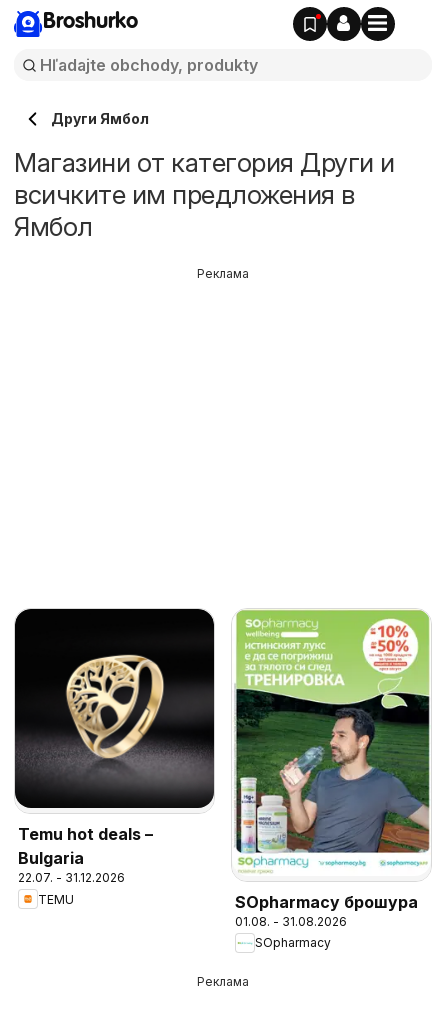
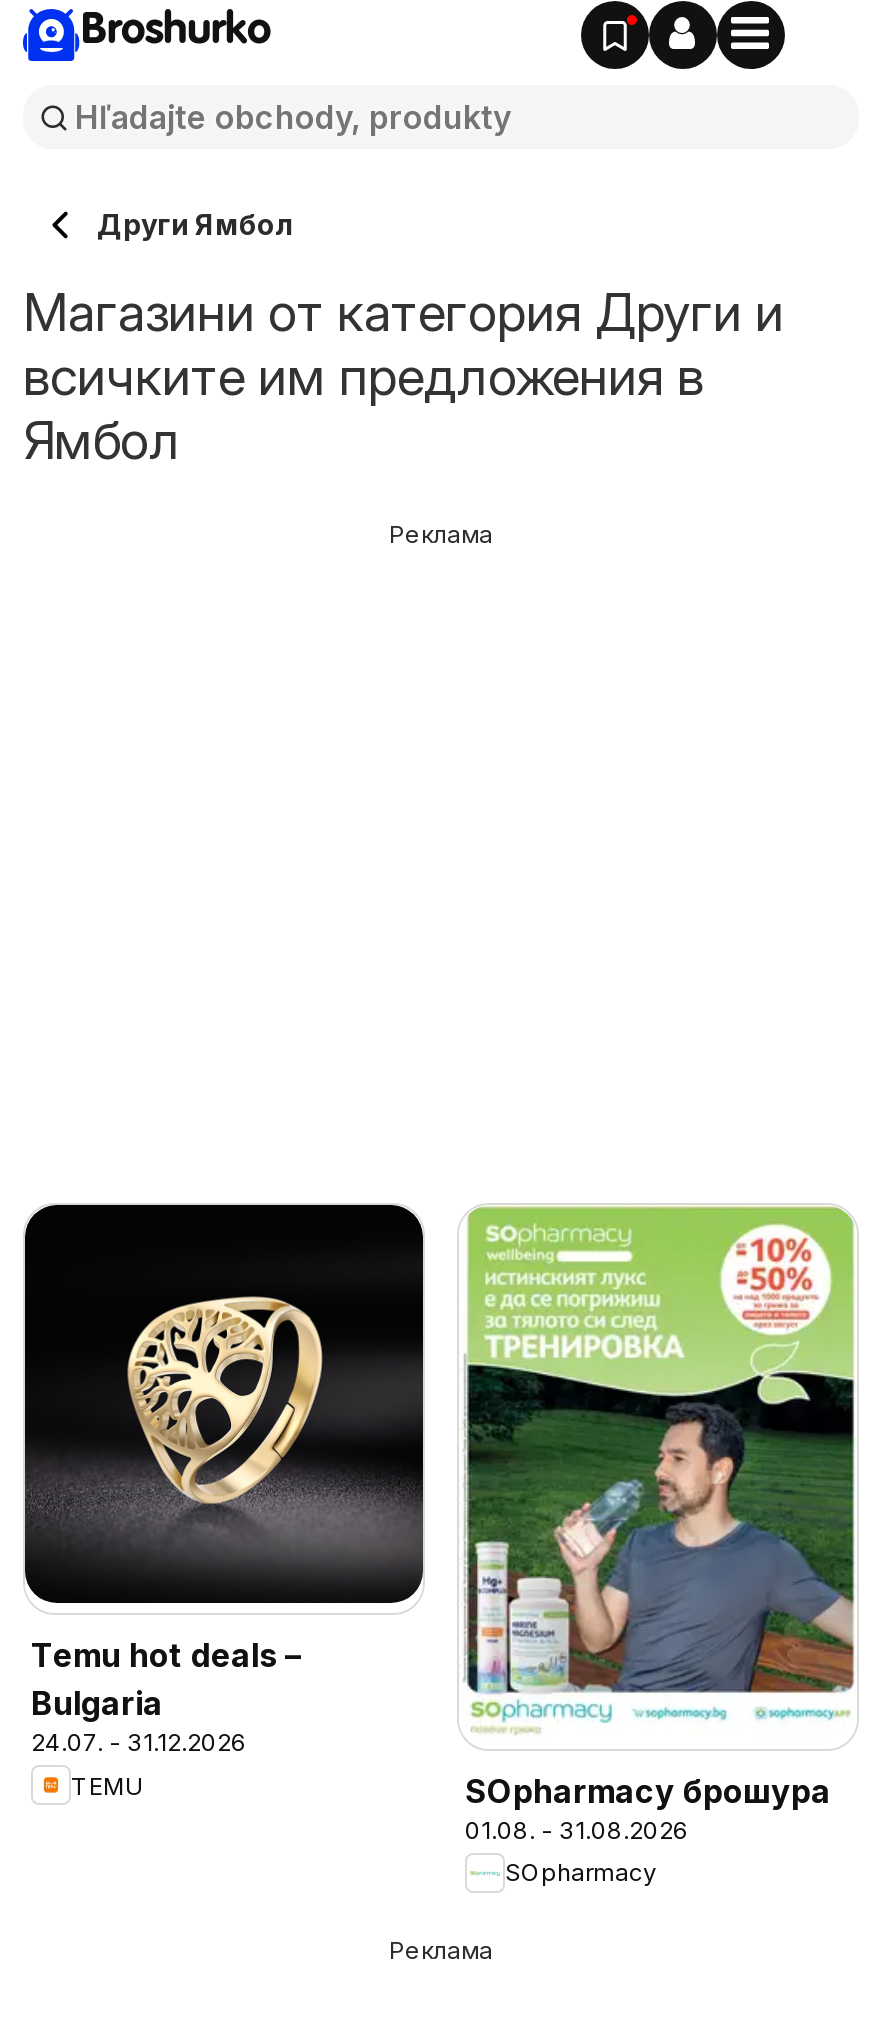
[18,870,125,885] 22.07. - 31.12.2026 -> [31,1727,247,1757] 24.07. - 31.12.2026

